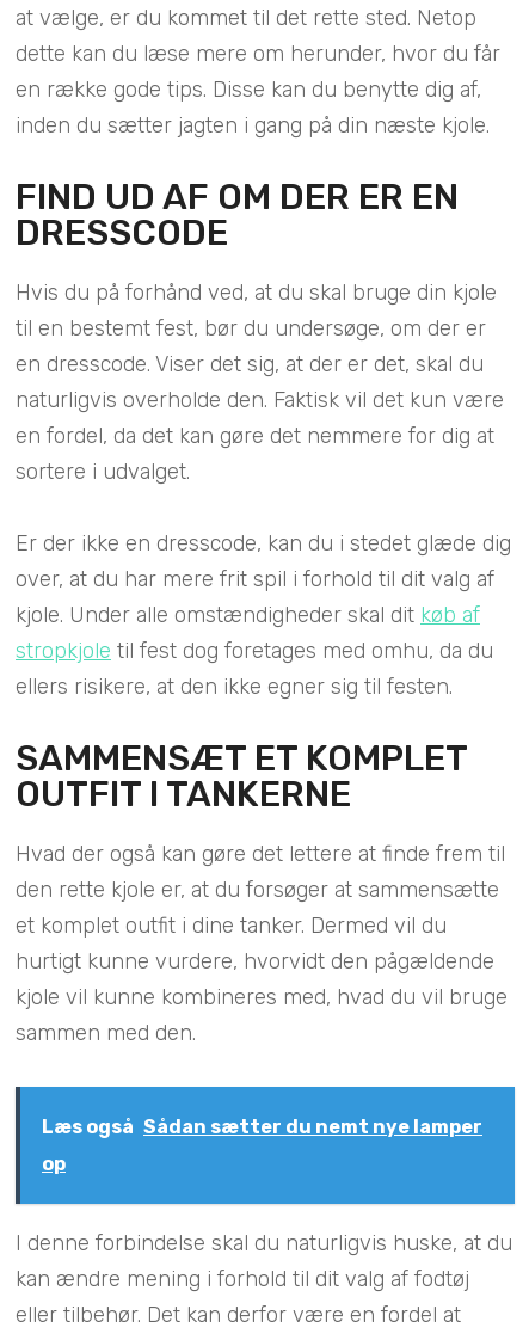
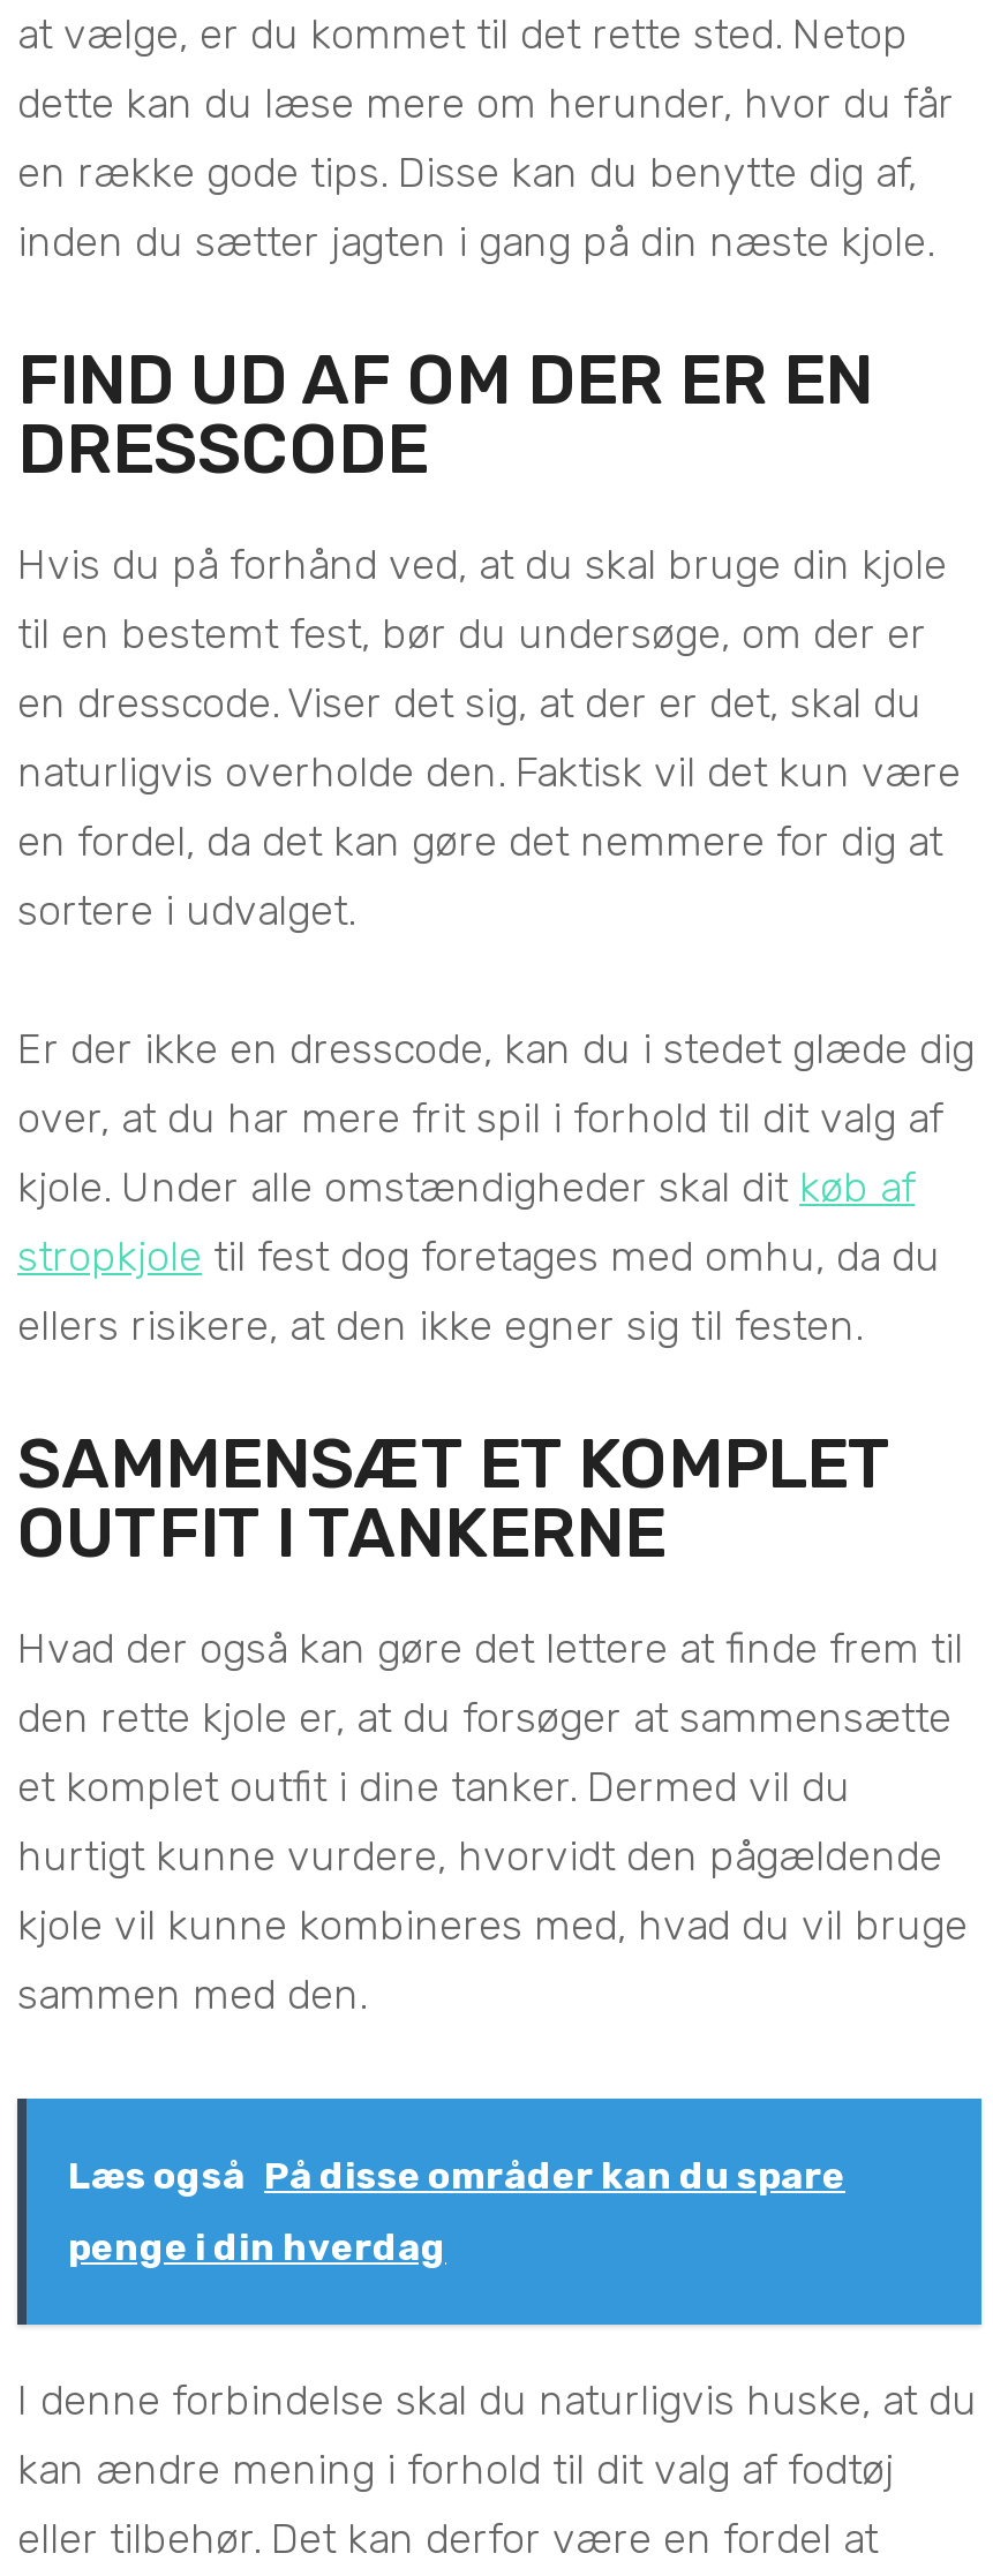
[42,1115,482,1138] Læs også Sådan sætter du nemt nye lamper -> [68,2154,845,2198] Læs også På disse områder kan du spare
[42,1152,66,1175] op -> [68,2225,446,2269] penge i din hverdag

